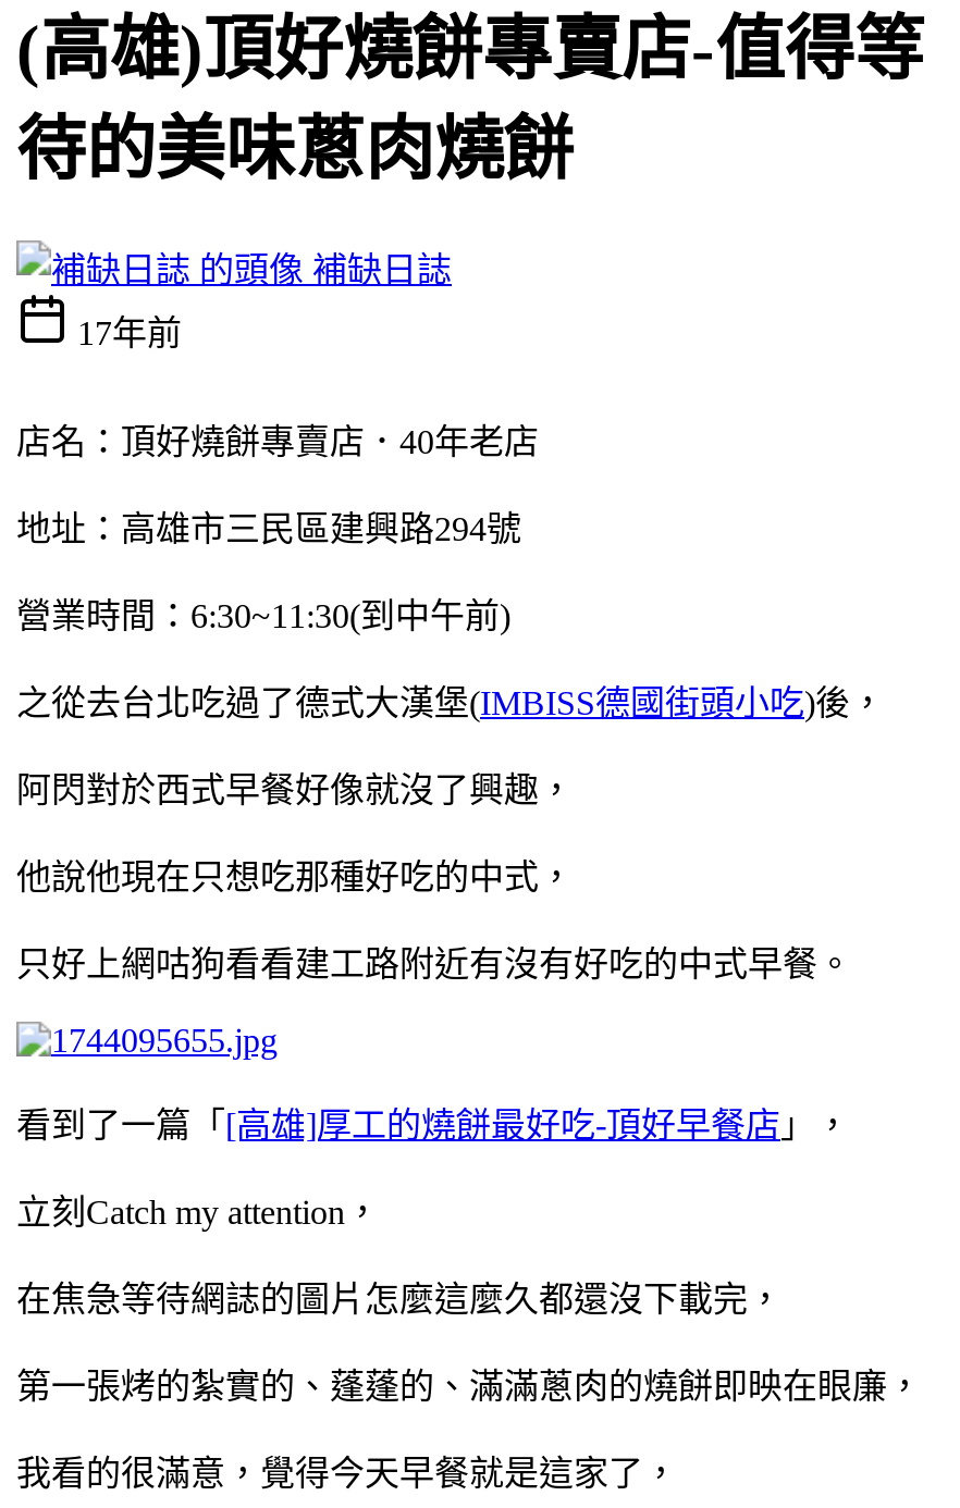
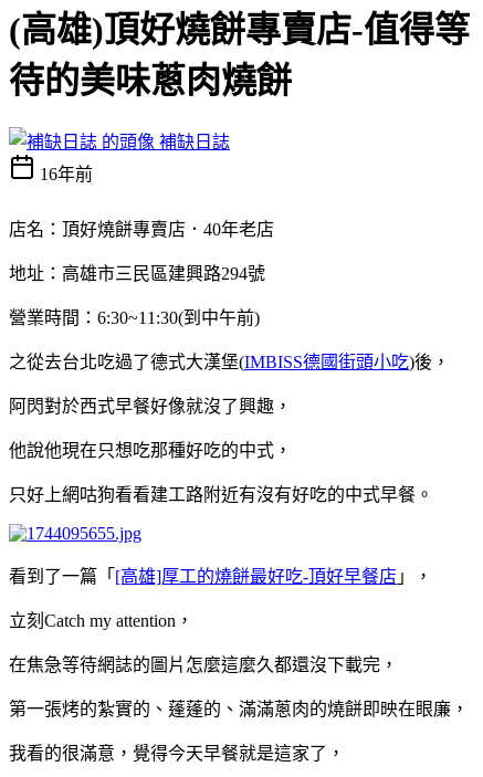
[77,314,182,351] 17年前 -> [40,165,93,183] 16年前

